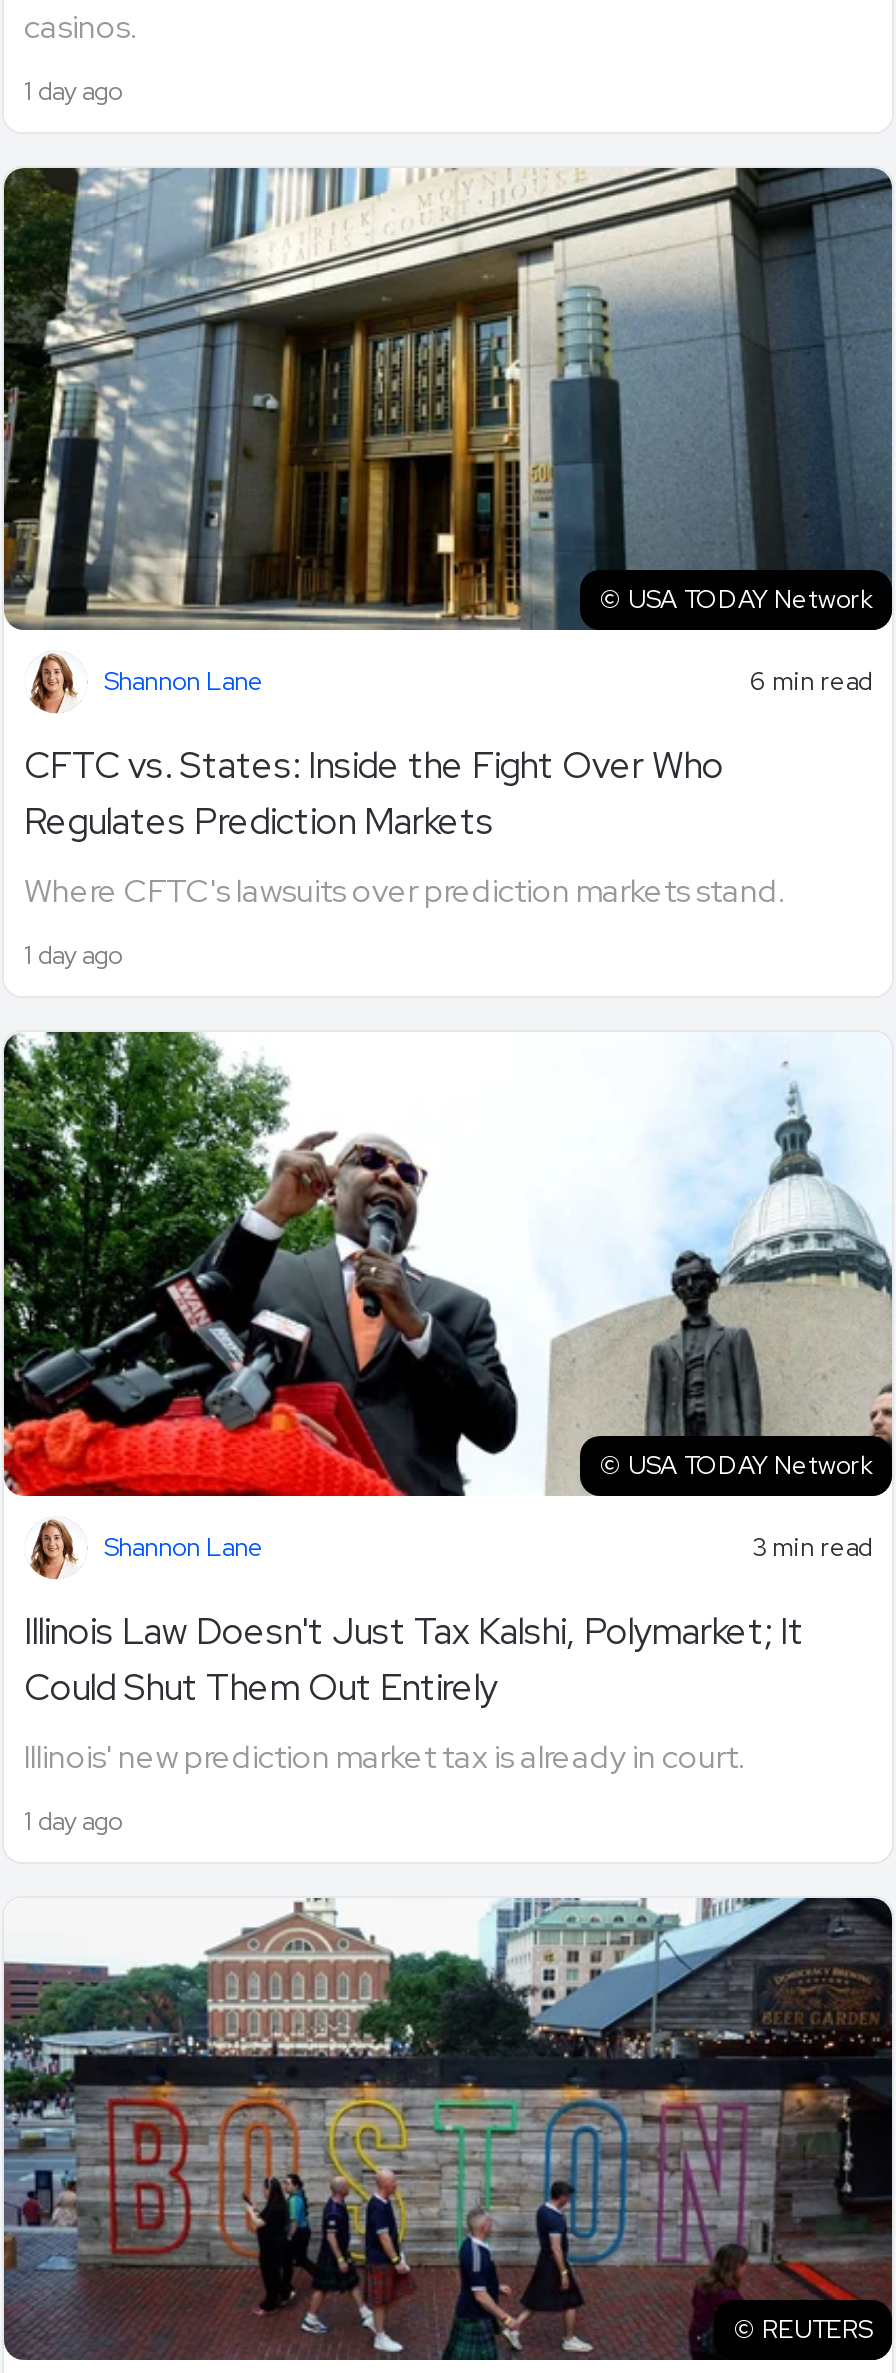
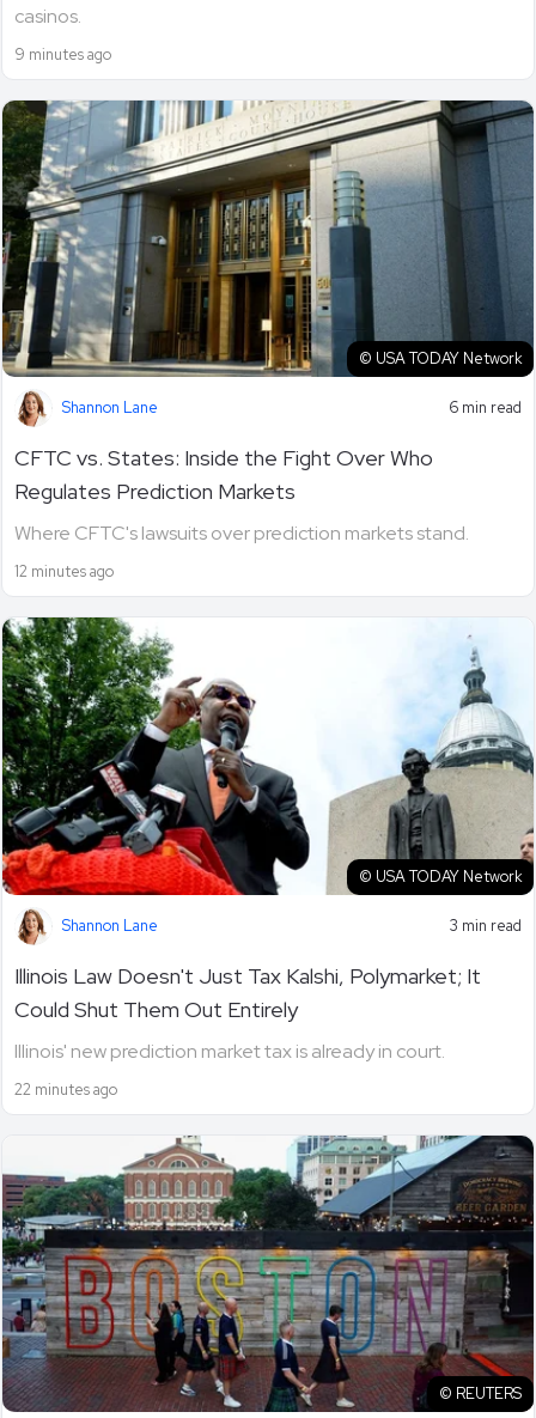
[24,73,122,107] 1 day ago -> [14,44,111,64] 9 minutes ago
[24,938,122,972] 1 day ago -> [14,561,114,582] 12 minutes ago
[24,1803,122,1837] 1 day ago -> [14,1079,117,1099] 22 minutes ago

